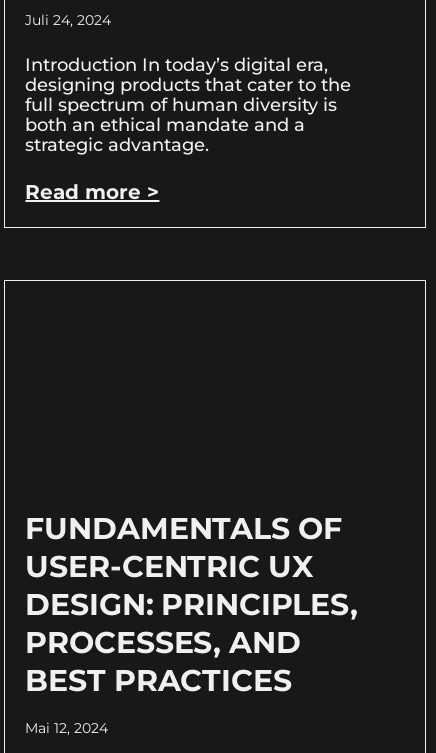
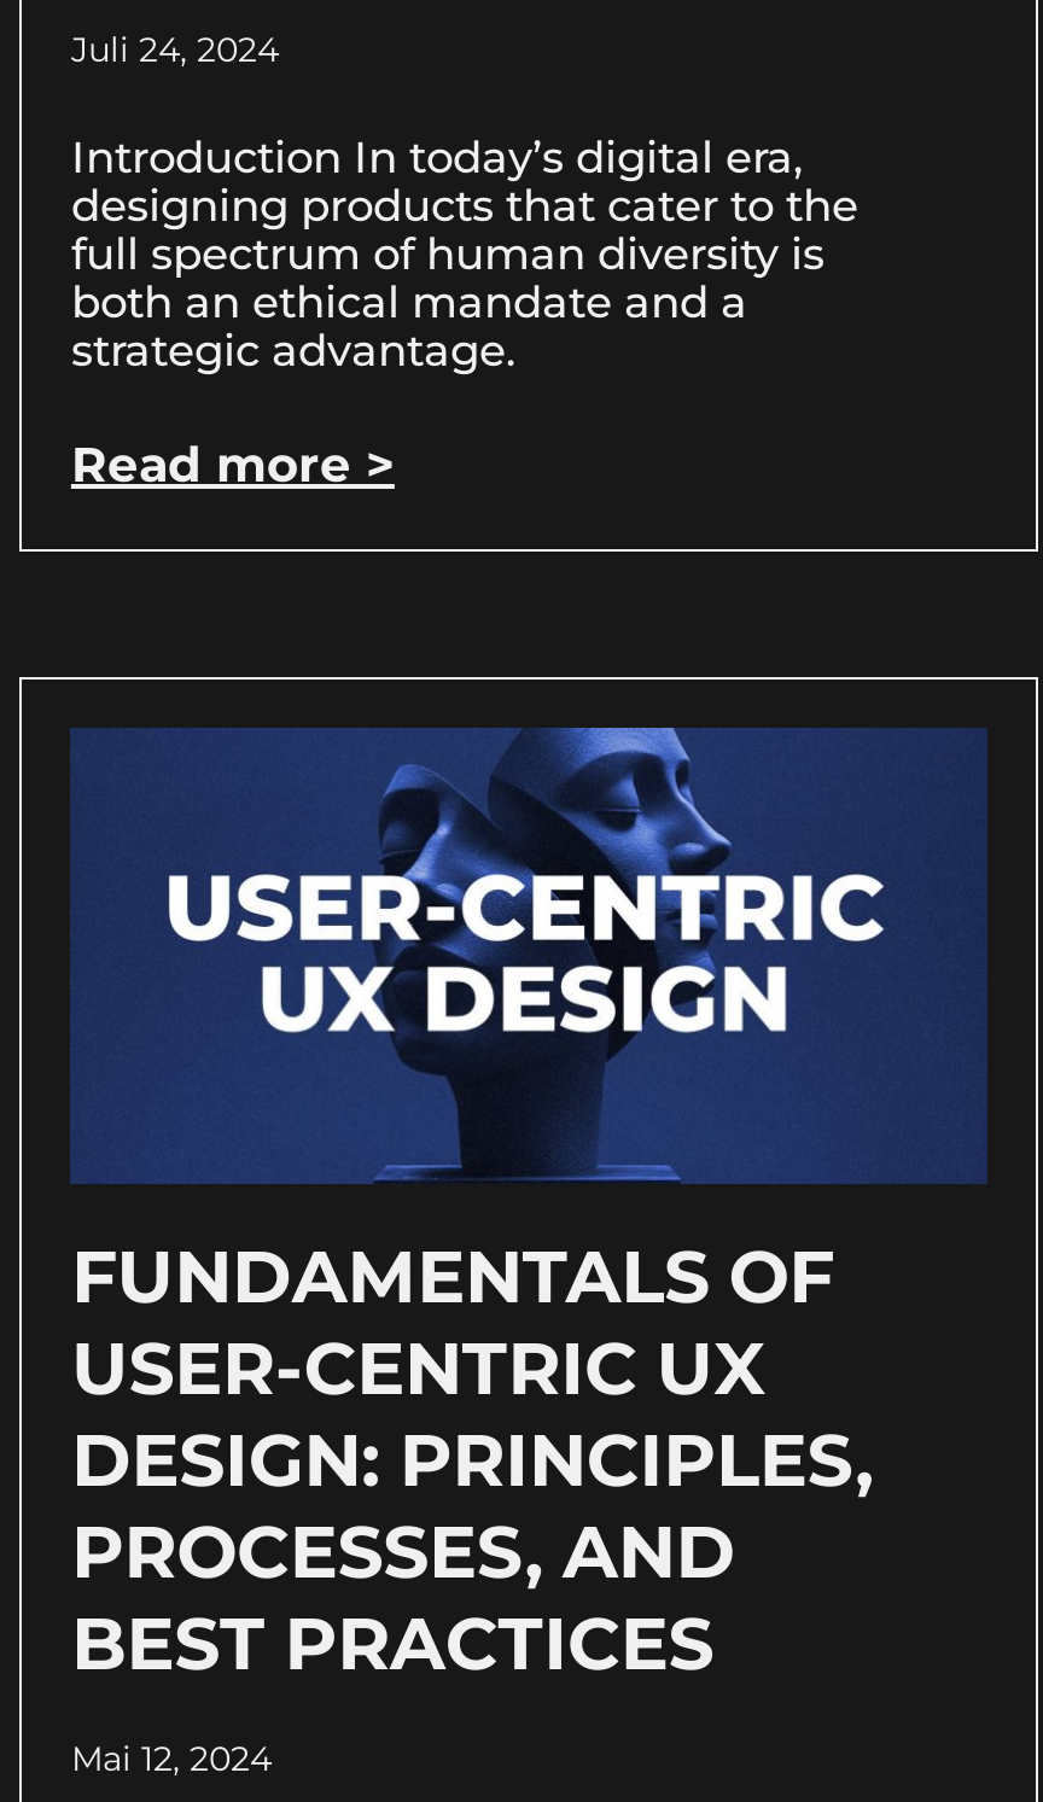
none -> [70,724,987,1185] [image]

